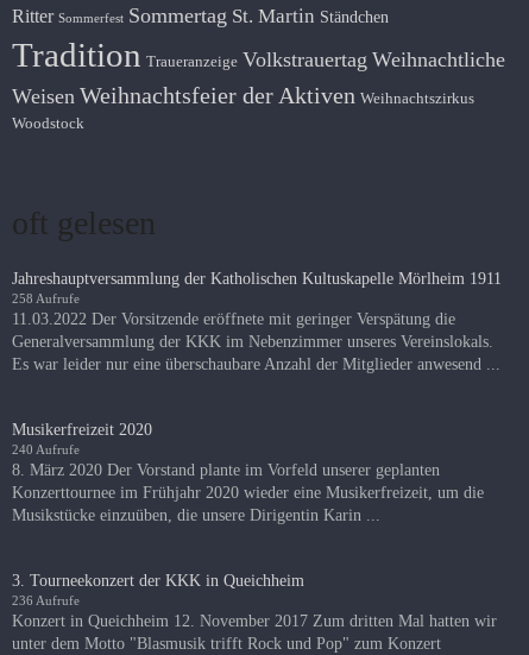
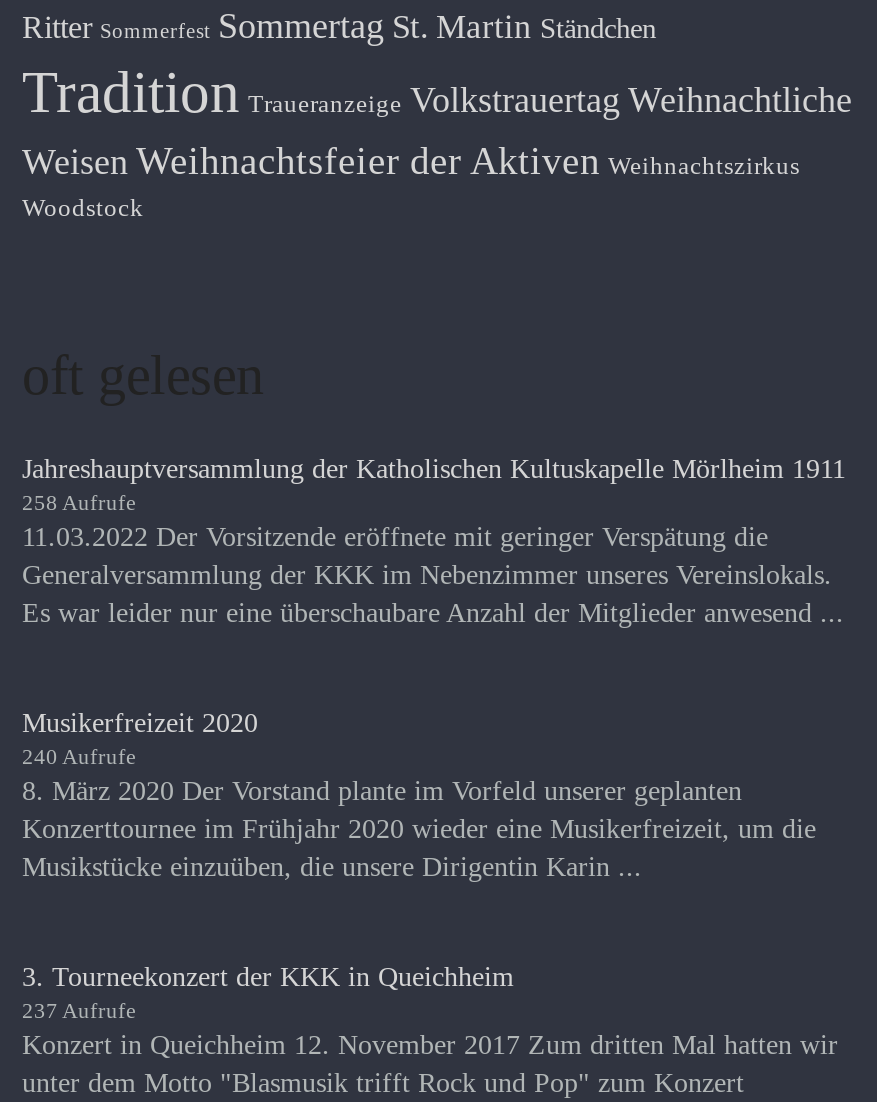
[12,593,80,607] 236 Aufrufe -> [22,998,136,1022] 237 Aufrufe

